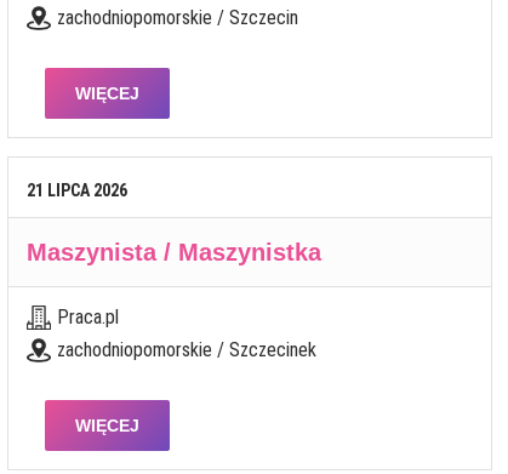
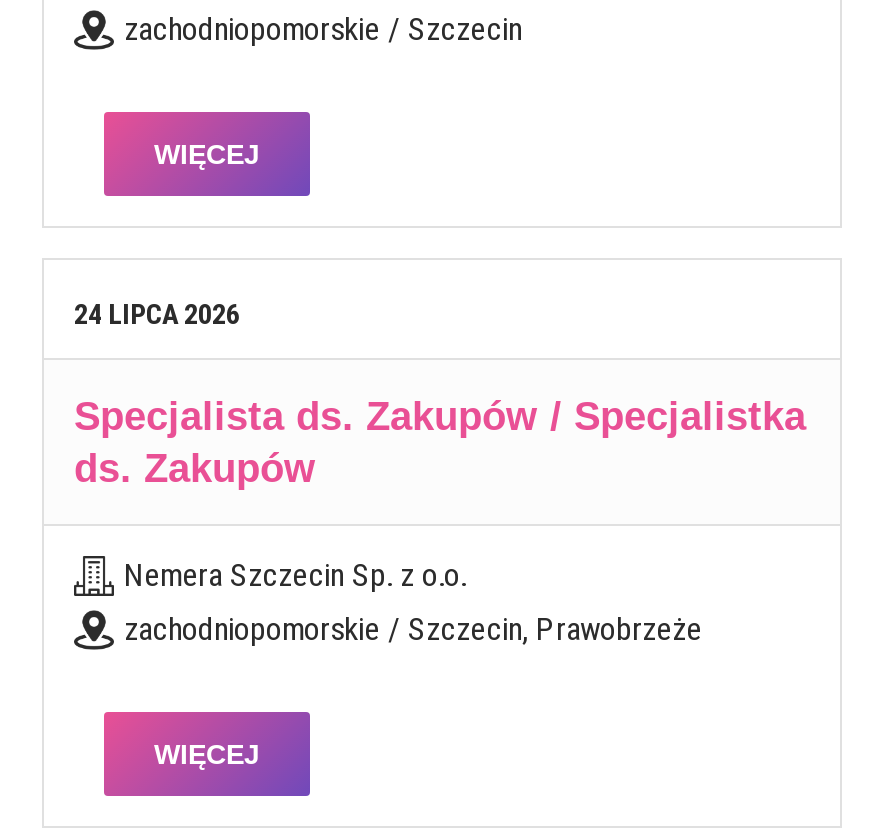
[27,181,127,200] 21 LIPCA 2026 -> [74,298,240,330] 24 LIPCA 2026
[27,239,321,265] Maszynista / Maszynistka -> [74,394,806,490] Specjalista ds. Zakupów / Specjalistka | ds. Zakupów
[57,305,316,361] Praca.pl | zachodniopomorskie / Szczecinek -> [124,556,702,648] Nemera Szczecin Sp. z o.o. | zachodniopomorskie / Szczecin, Prawobrzeże

